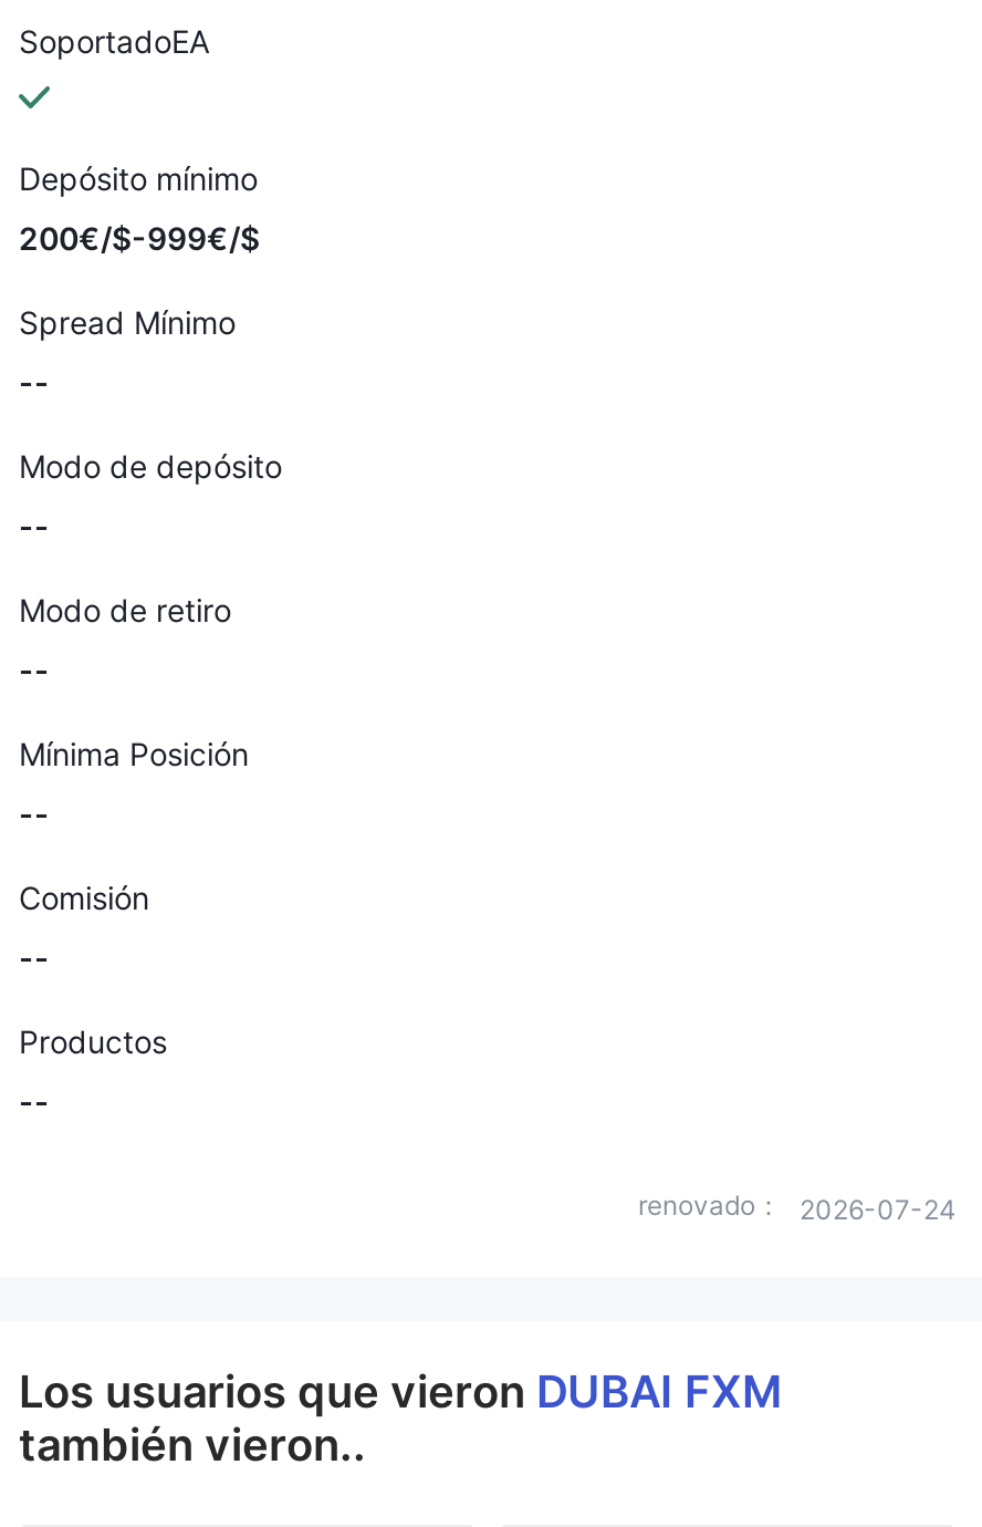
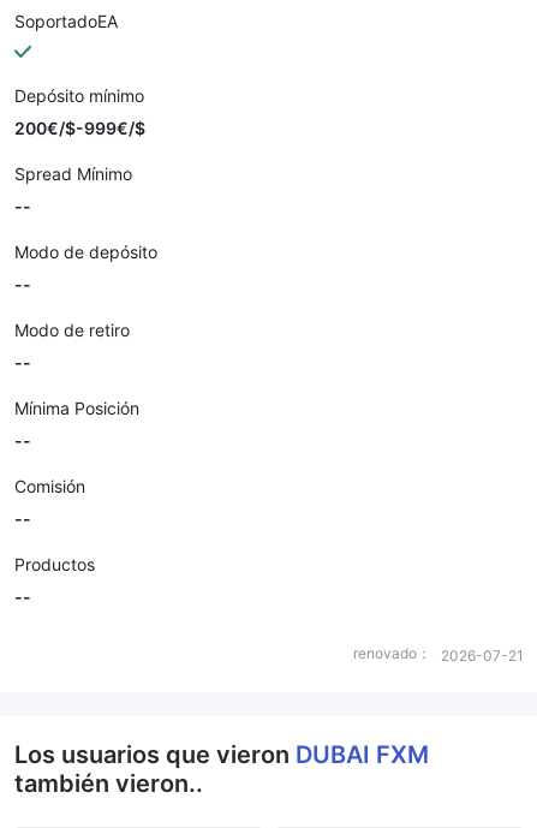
[638,1188,957,1226] renovado： 2026-07-24 -> [353,644,524,665] renovado： 2026-07-21

